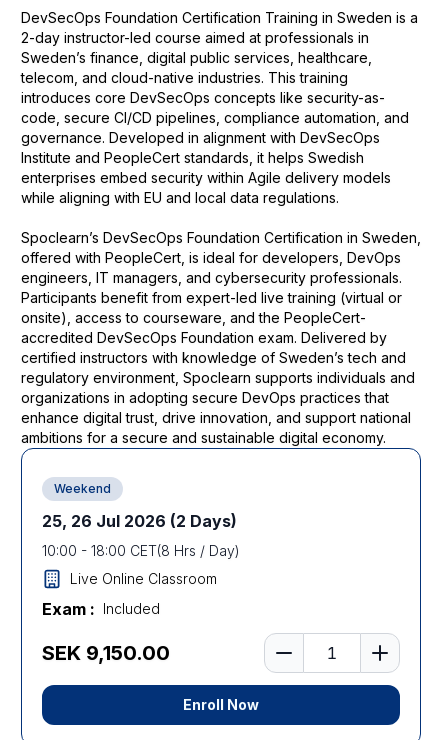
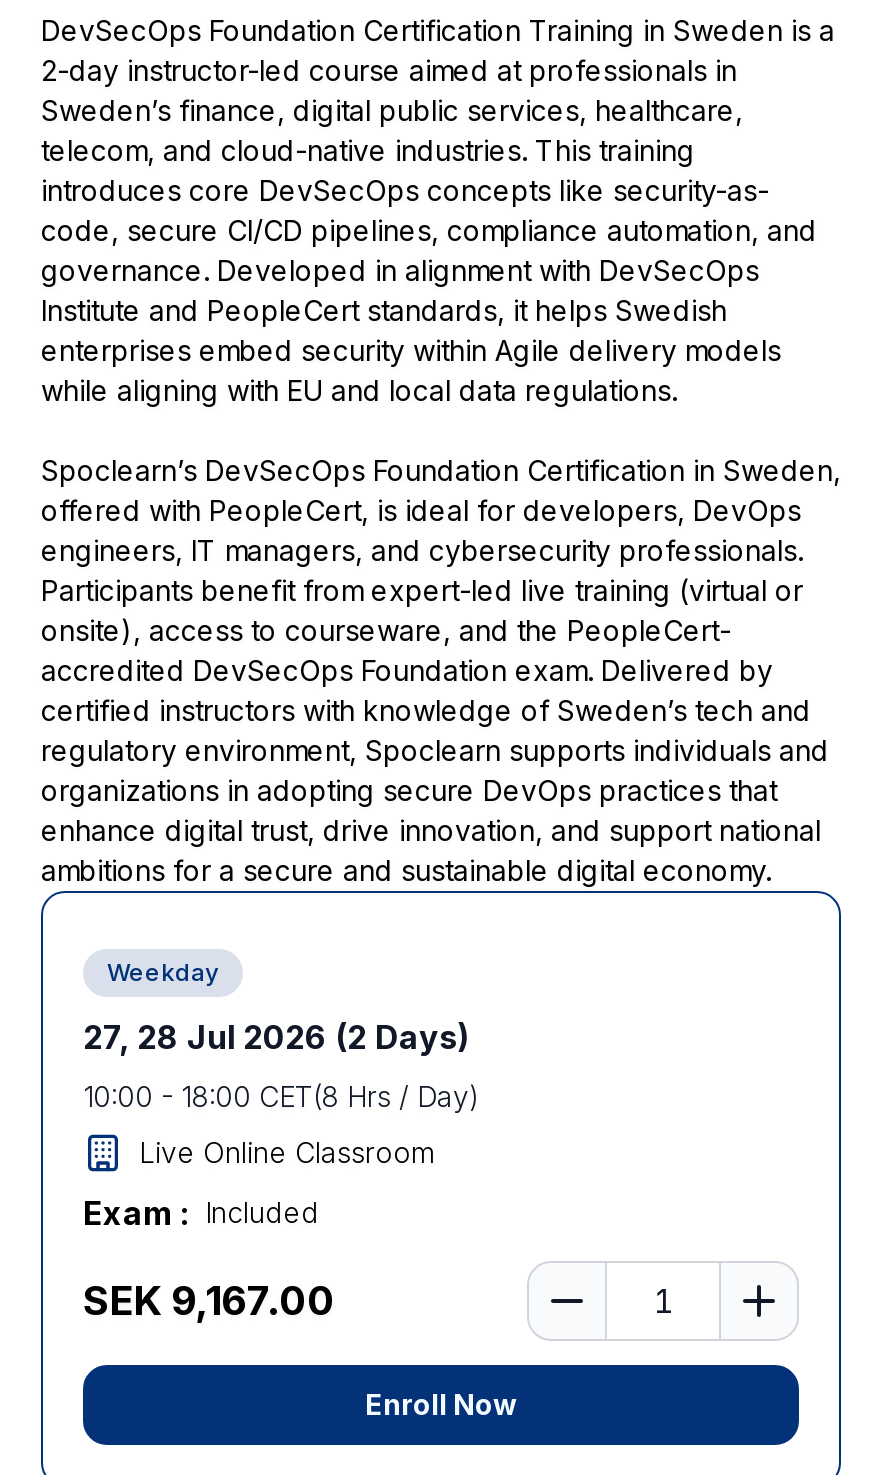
[54,481,111,496] Weekend -> [107,957,219,987] Weekday
[42,511,237,531] 25, 26 Jul 2026 (2 Days) -> [83,1017,469,1057] 27, 28 Jul 2026 (2 Days)
[42,641,170,665] SEK 9,150.00 -> [83,1277,335,1325] SEK 9,167.00

